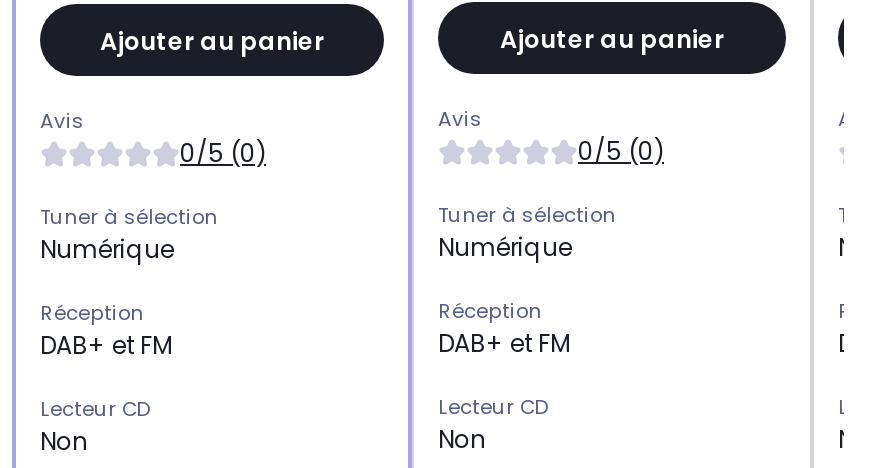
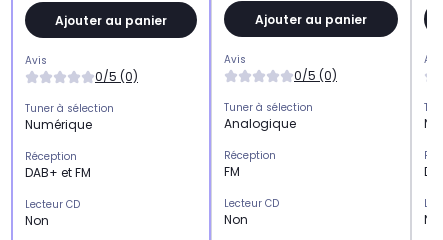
[438,231,572,265] Numérique -> [224,115,296,132] Analogique
[438,327,570,361] DAB+ et FM -> [224,163,240,180] FM

